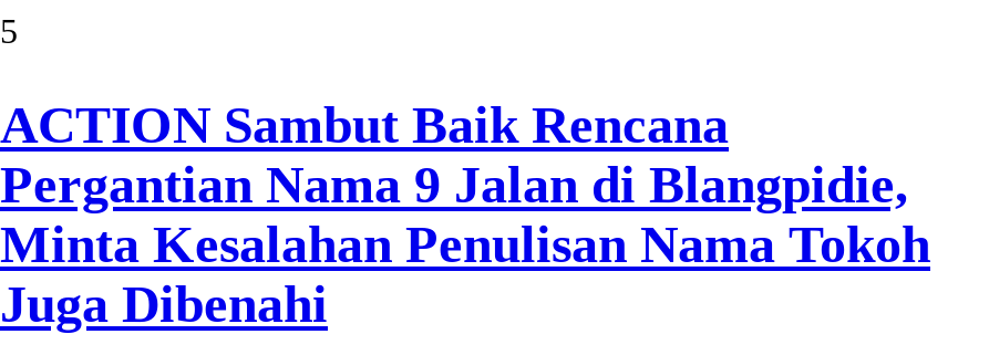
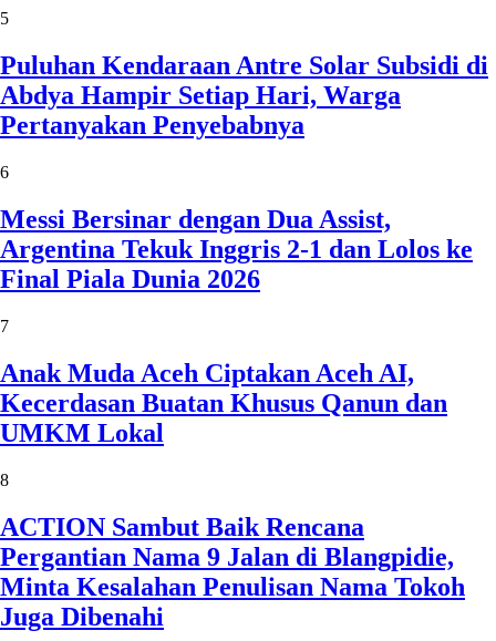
none -> [0,51,488,489] Puluhan Kendaraan Antre Solar Subsidi di | Abdya Hampir Setiap Hari, Warga | Pertanyakan Penyebabnya | 6 | Messi Bersinar dengan Dua Assist, | Argentina Tekuk Inggris 2-1 dan Lolos ke | Final Piala Dunia 2026 | 7 | Anak Muda Aceh Ciptakan Aceh AI, | Kecerdasan Buatan Khusus Qanun dan | UMKM Lokal | 8

